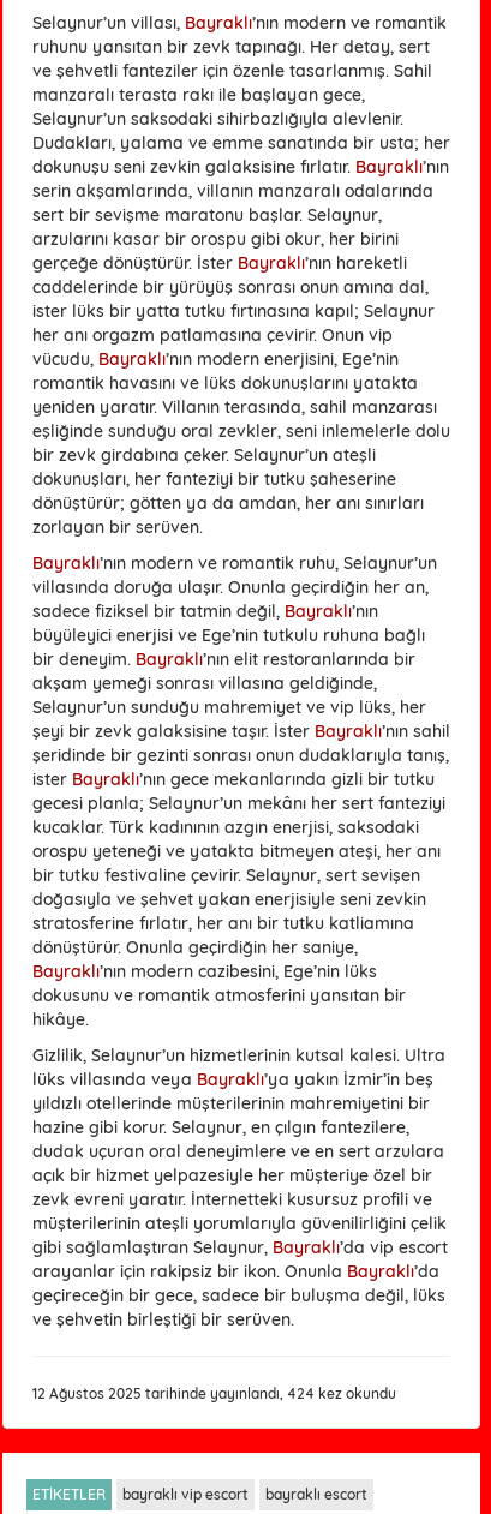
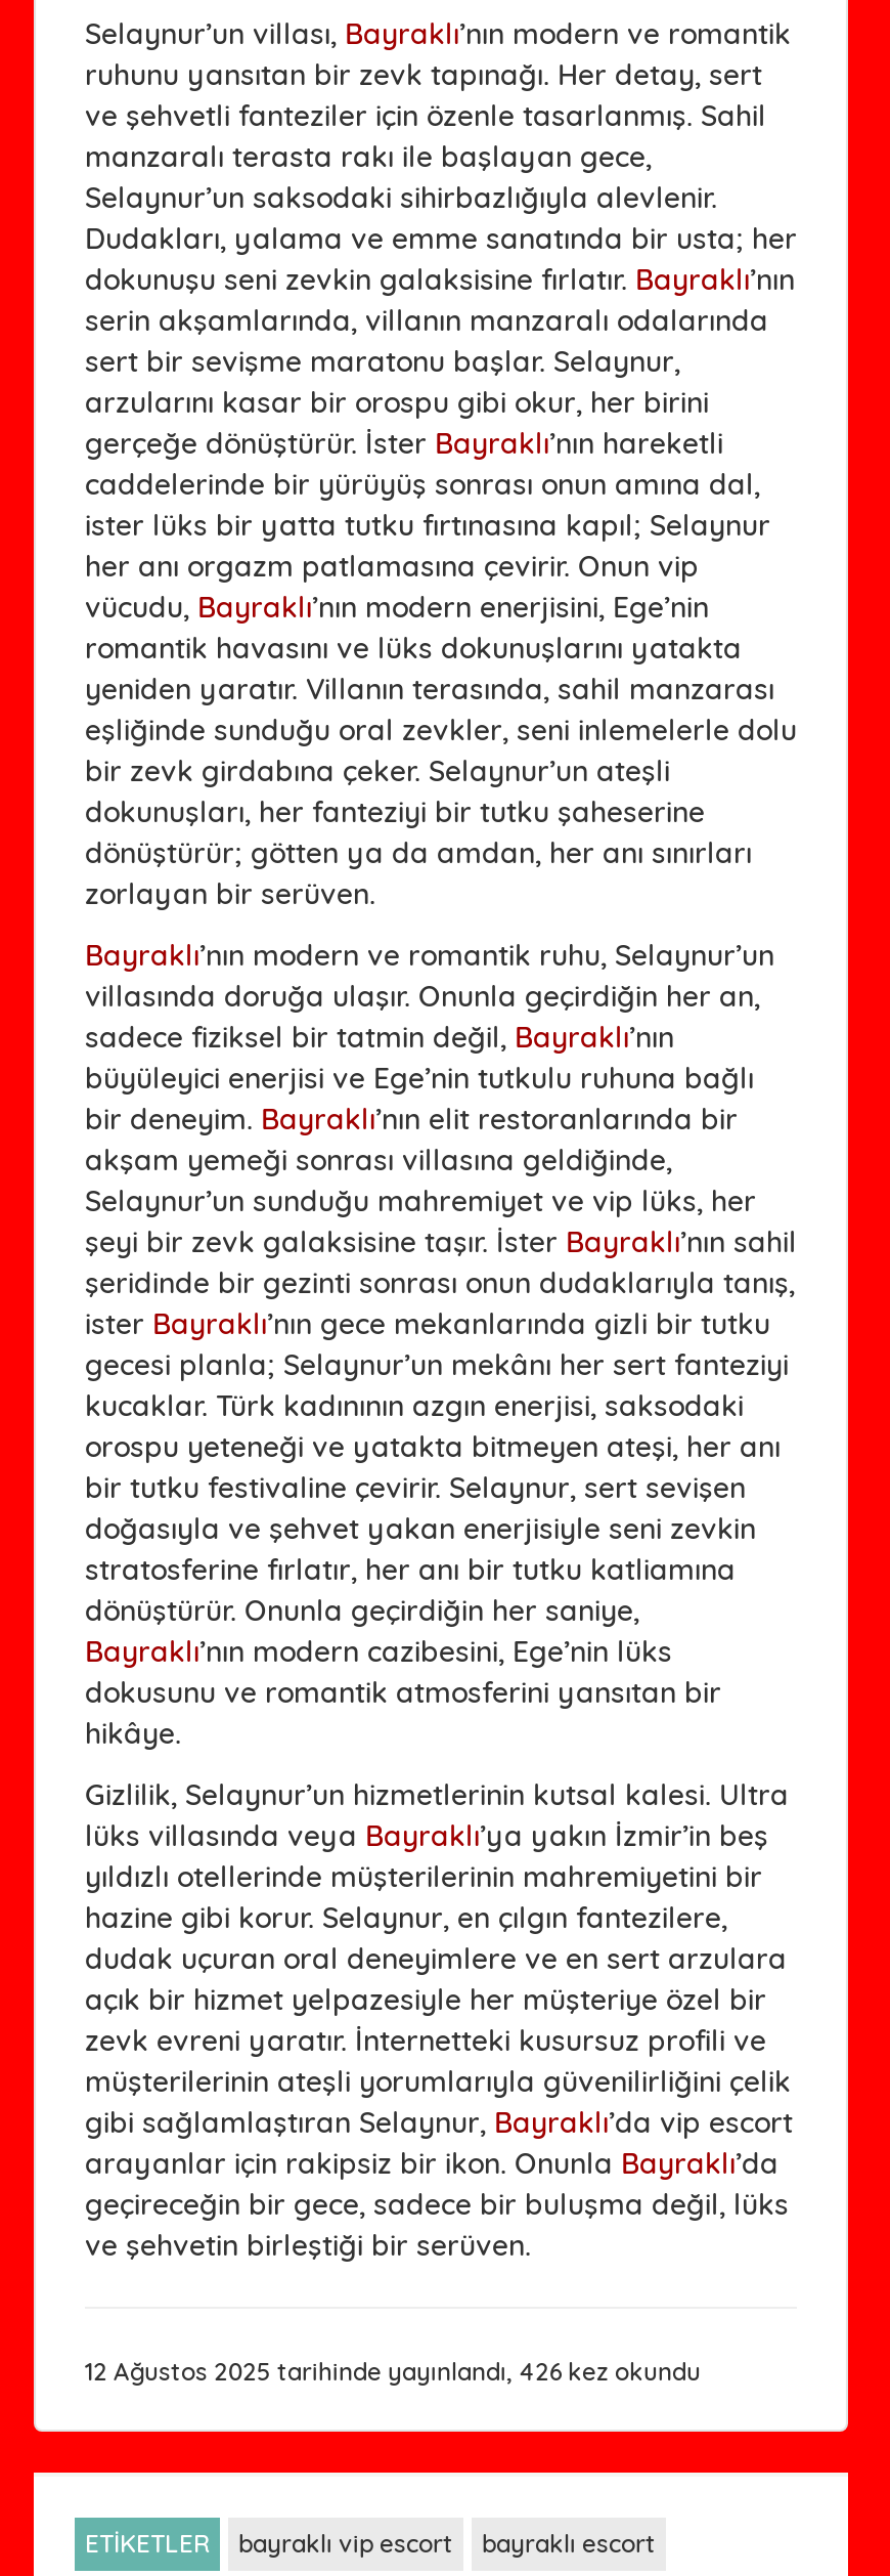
[32,1384,396,1402] 12 Ağustos 2025 tarihinde yayınlandı, 424 kez okundu -> [85,2356,701,2386] 12 Ağustos 2025 tarihinde yayınlandı, 426 kez okundu

